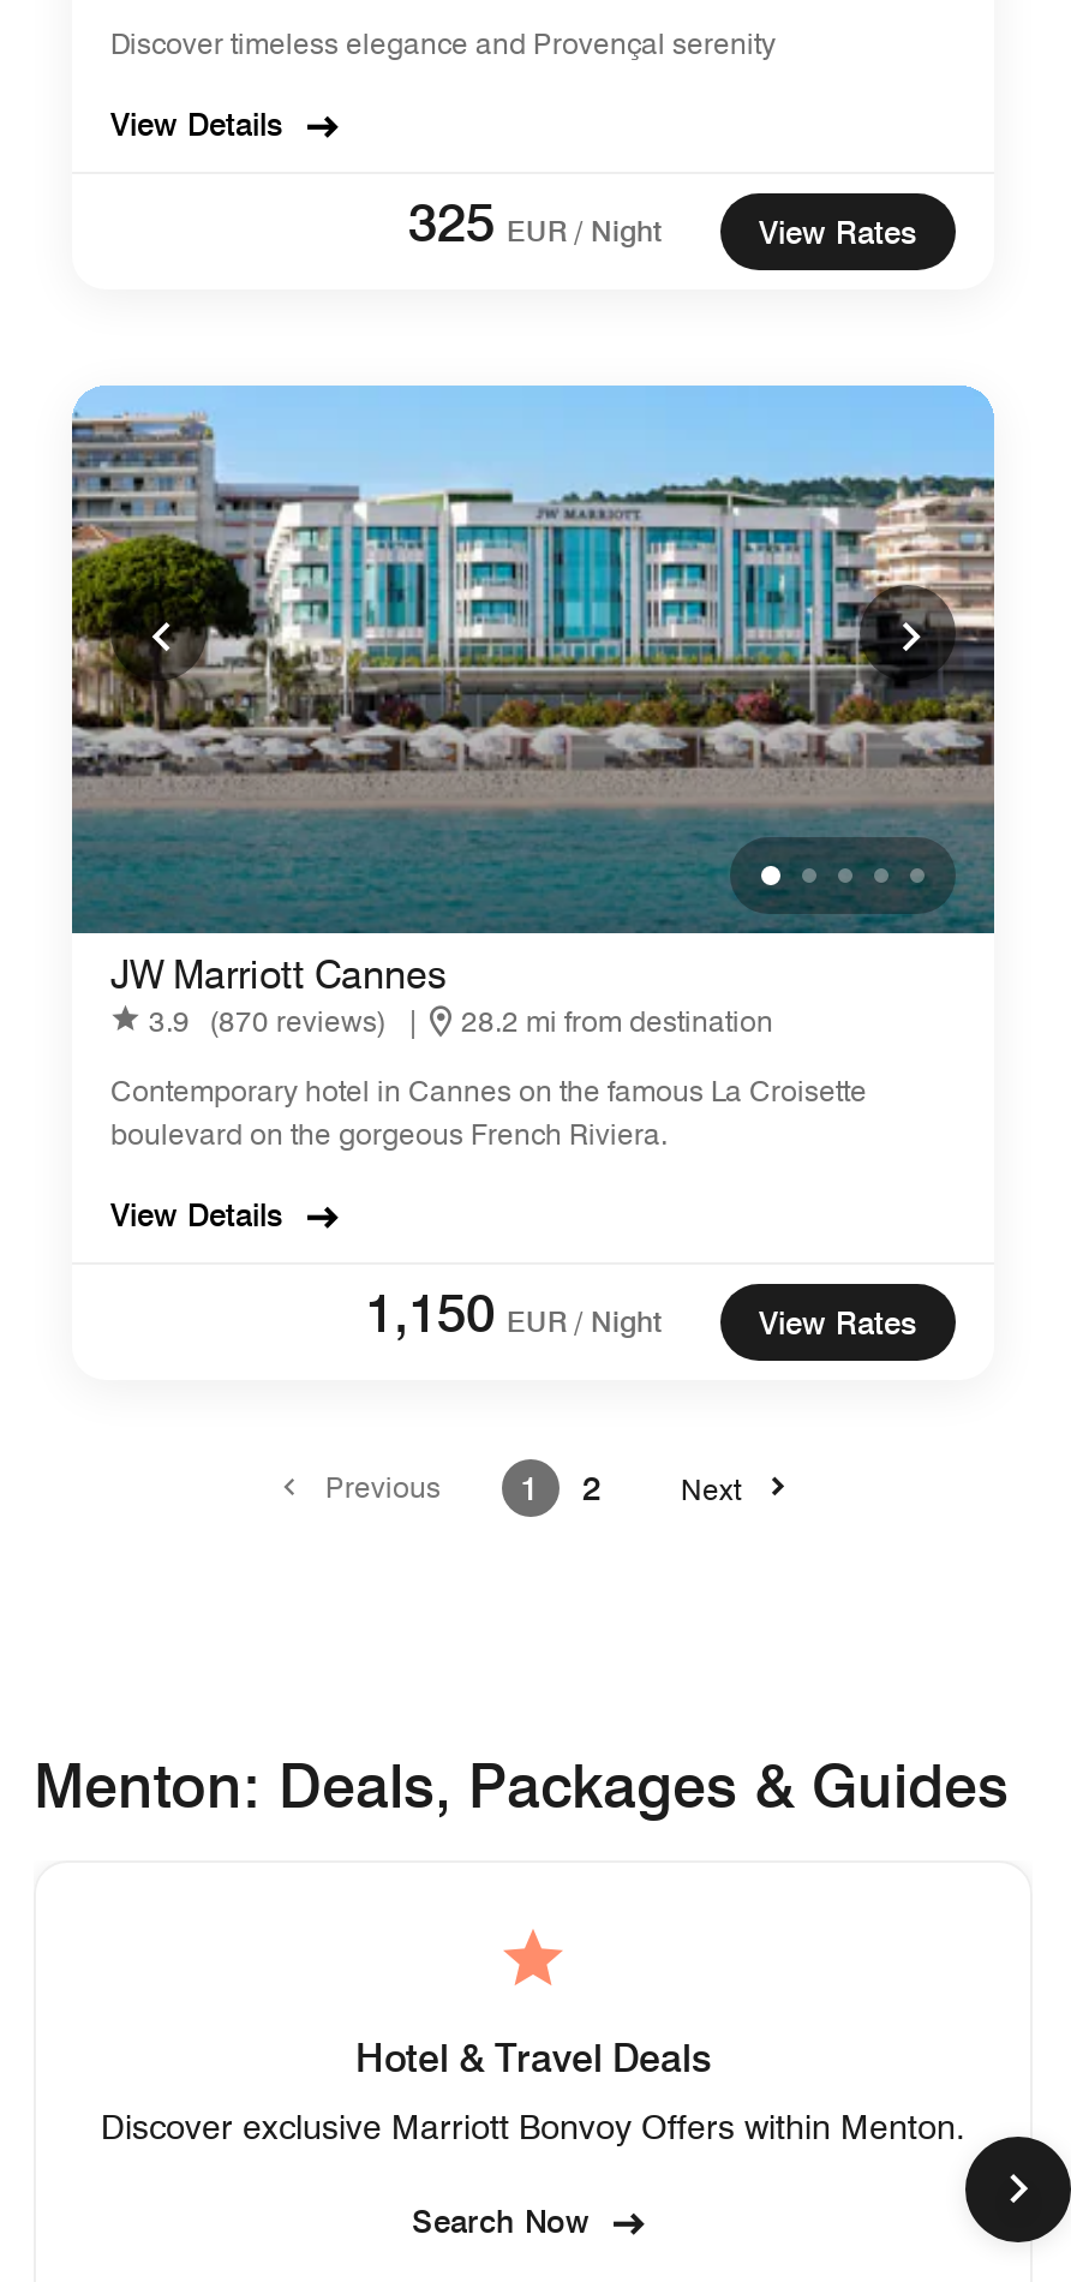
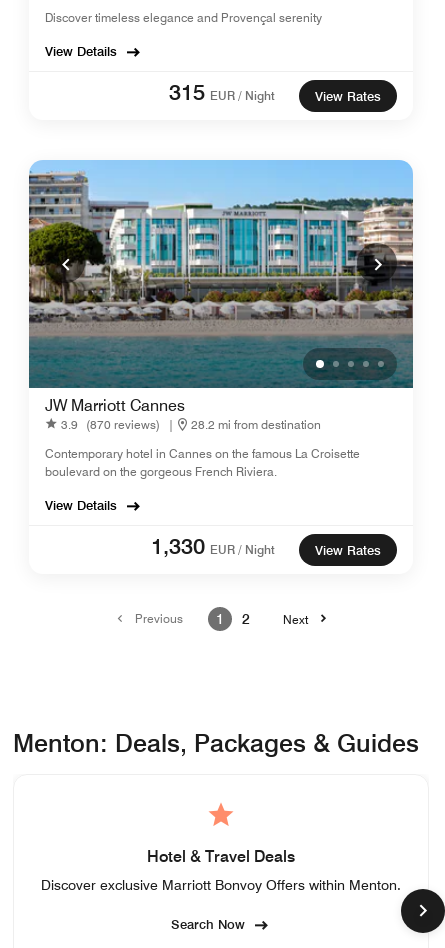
[408,191,663,253] 325 EUR / Night -> [169,79,275,105] 315 EUR / Night
[365,1282,663,1344] 1,150 EUR / Night -> [151,533,275,559] 1,330 EUR / Night

